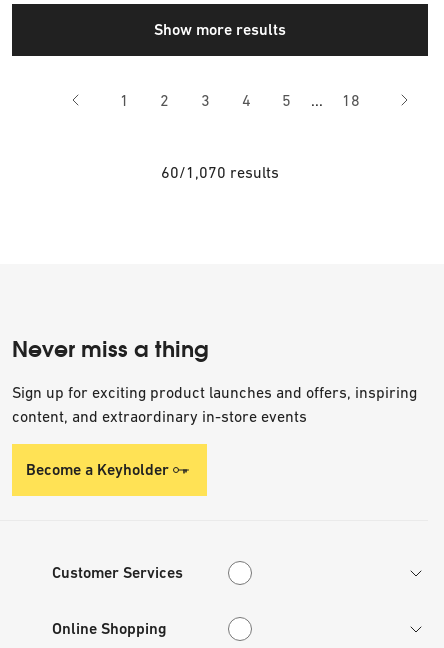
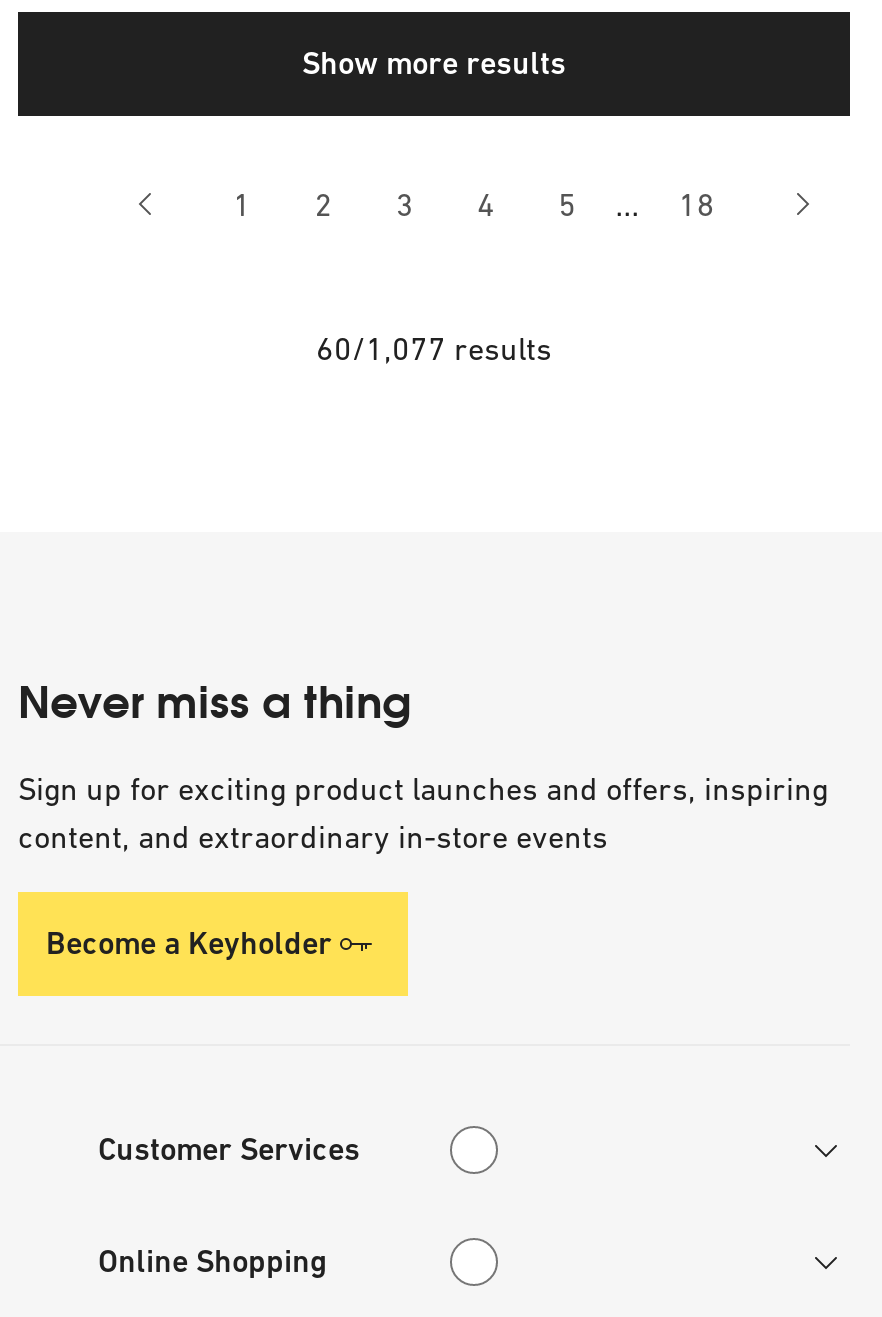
[161,163,279,181] 60/1,070 results -> [316,331,552,367] 60/1,077 results

